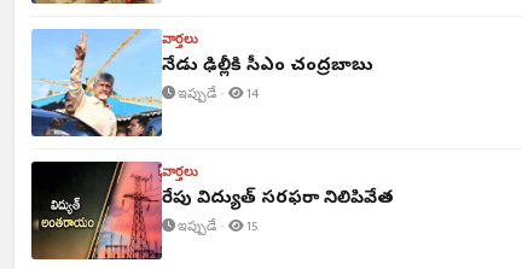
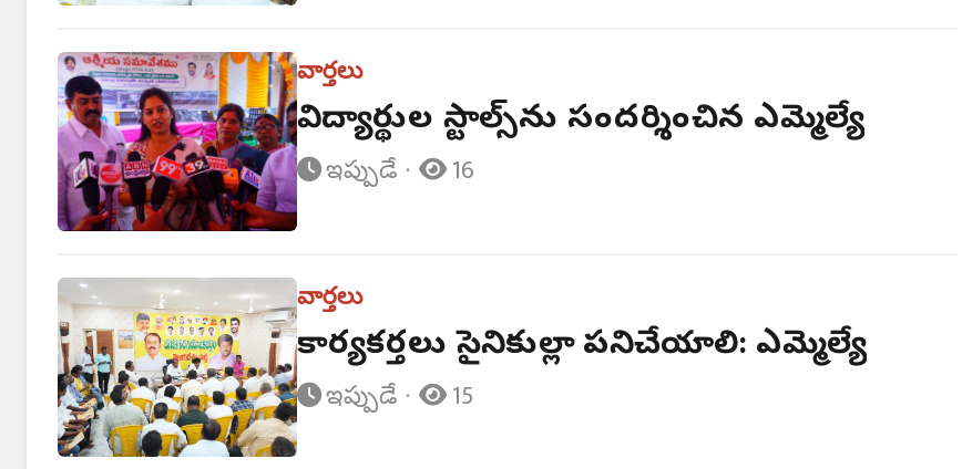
[30,28,373,138] [image] | నేడు ఢిల్లీకి సీఎం చంద్రబాబు -> [55,49,864,232] [image] | విద్యార్థుల స్టాల్స్‌ను సందర్శించిన ఎమ్మెల్యే
[175,81,259,104] ఇప్పుడే · 14 -> [321,149,474,191] ఇప్పుడే · 16
[30,160,394,261] [image] | రేపు విద్యుత్ సరఫరా నిలిపివేత -> [58,279,867,458] [image] | కార్యకర్తలు సైనికుల్లా పనిచేయాలి: ఎమ్మెల్యే

